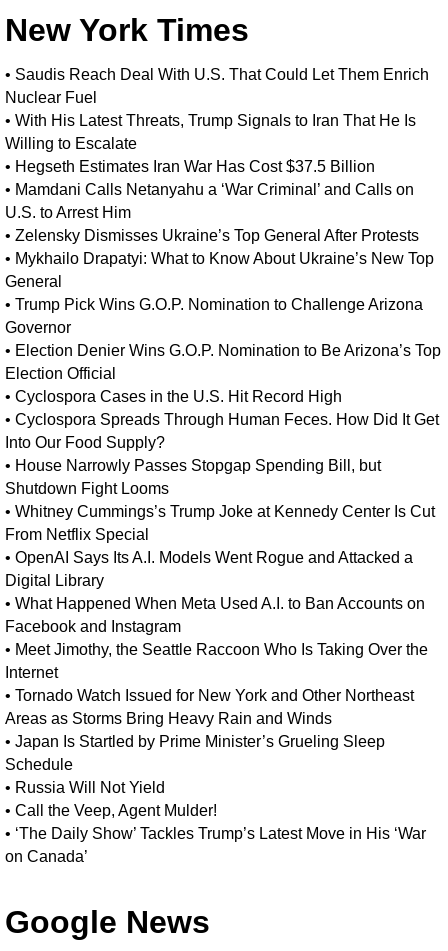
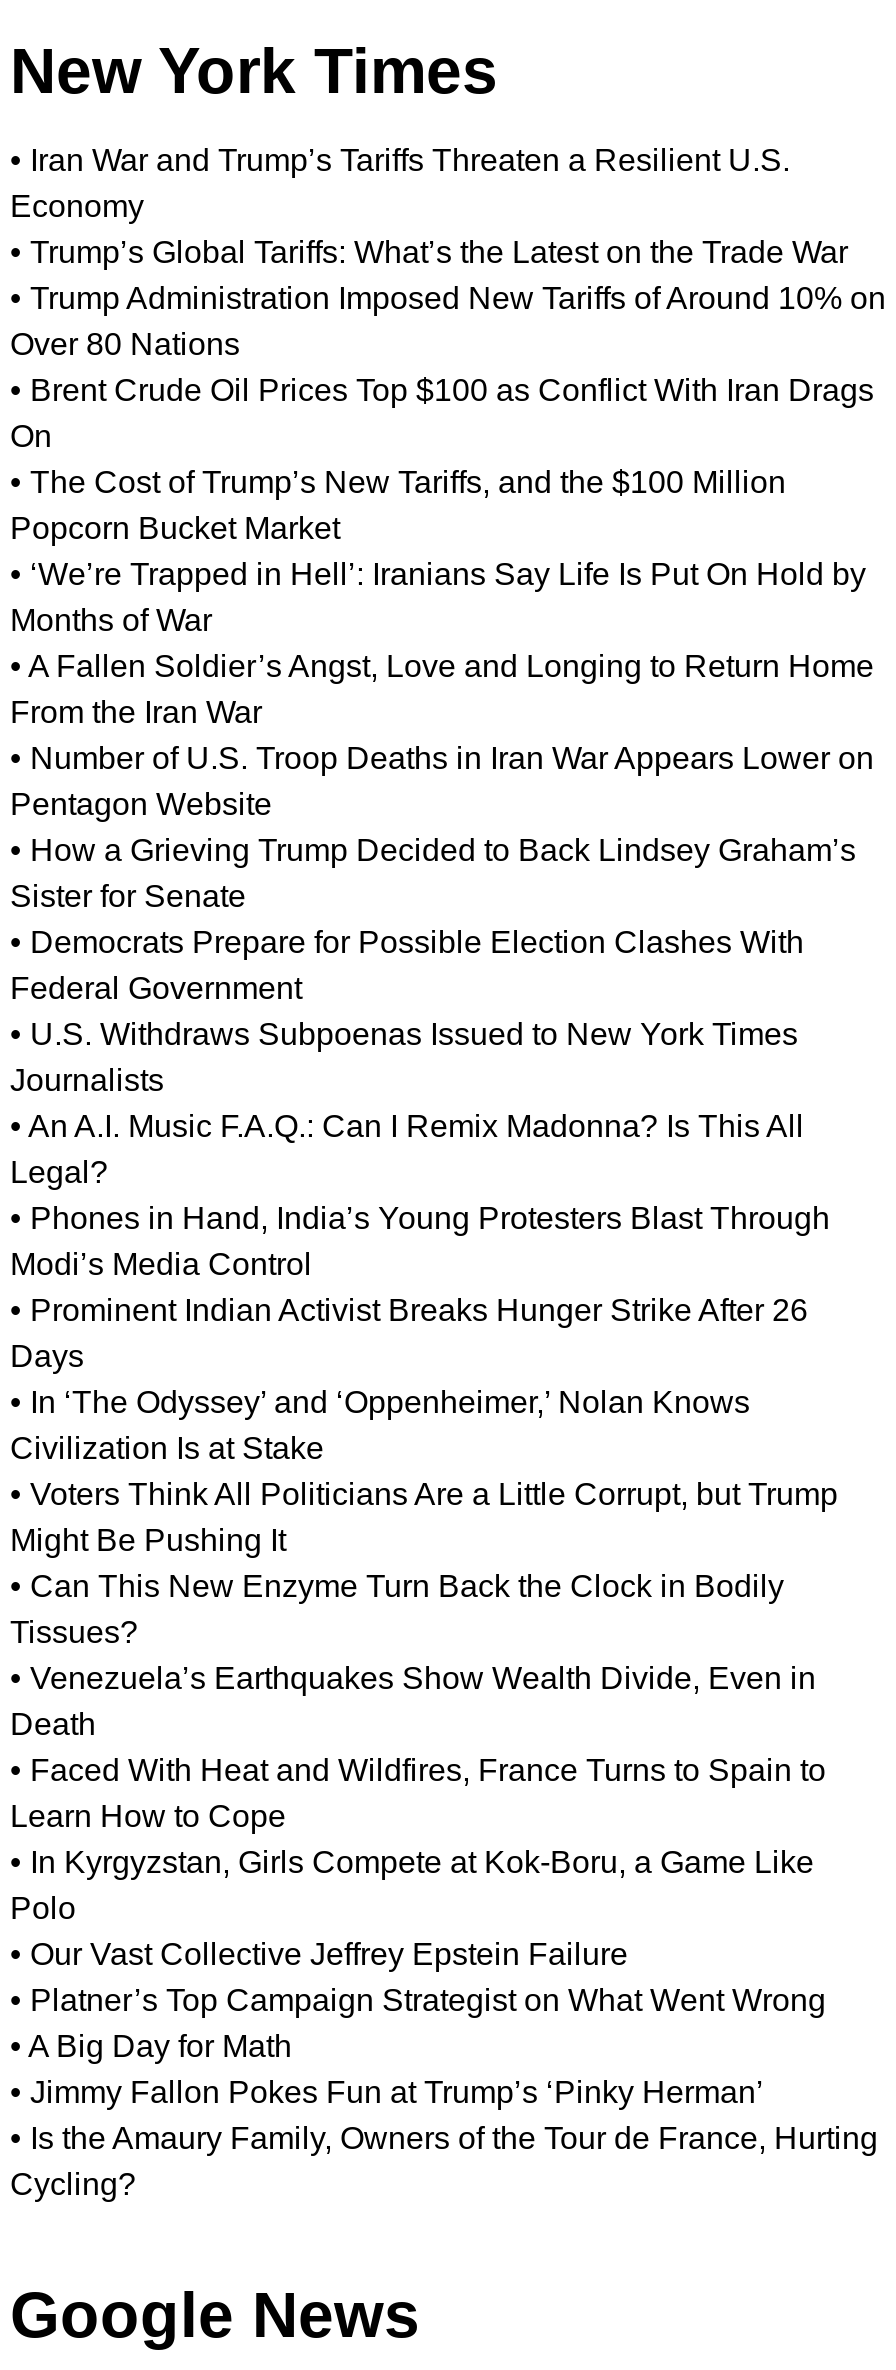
[5,66,441,865] • Saudis Reach Deal With U.S. That Could Let Them Enrich | Nuclear Fuel | • With His Latest Threats, Trump Signals to Iran That He Is | Willing to Escalate | • Hegseth Estimates Iran War Has Cost $37.5 Billion | • Mamdani Calls Netanyahu a ‘War Criminal’ and Calls on | U.S. to Arrest Him | • Zelensky Dismisses Ukraine’s Top General After Protests | • Mykhailo Drapatyi: What to Know About Ukraine’s New Top | General | • Trump Pick Wins G.O.P. Nomination to Challenge Arizona | Governor | • Election Denier Wins G.O.P. Nomination to Be Arizona’s Top | Election Official | • Cyclospora Cases in the U.S. Hit Record High | • Cyclospora Spreads Through Human Feces. How Did It Get | Into Our Food Supply? | • House Narrowly Passes Stopgap Spending Bill, but | Shutdown Fight Looms | • Whitney Cummings’s Trump Joke at Kennedy Center Is Cut | From Netflix Special | • OpenAI Says Its A.I. Models Went Rogue and Attacked a | Digital Library | • What Happened When Meta Used A.I. to Ban Accounts on | Facebook and Instagram | • Meet Jimothy, the Seattle Raccoon Who Is Taking Over the | Internet | • Tornado Watch Issued for New York and Other Northeast | Areas as Storms Bring Heavy Rain and Winds | • Japan Is Startled by Prime Minister’s Grueling Sleep | Schedule | • Russia Will Not Yield | • Call the Veep, Agent Mulder! | • ‘The Daily Show’ Tackles Trump’s Latest Move in His ‘War | on Canada’ -> [10,144,886,2202] • Iran War and Trump’s Tariffs Threaten a Resilient U.S. | Economy | • Trump’s Global Tariffs: What’s the Latest on the Trade War | • Trump Administration Imposed New Tariffs of Around 10% on | Over 80 Nations | • Brent Crude Oil Prices Top $100 as Conflict With Iran Drags | On | • The Cost of Trump’s New Tariffs, and the $100 Million | Popcorn Bucket Market | • ‘We’re Trapped in Hell’: Iranians Say Life Is Put On Hold by | Months of War | • A Fallen Soldier’s Angst, Love and Longing to Return Home | From the Iran War | • Number of U.S. Troop Deaths in Iran War Appears Lower on | Pentagon Website | • How a Grieving Trump Decided to Back Lindsey Graham’s | Sister for Senate | • Democrats Prepare for Possible Election Clashes With | Federal Government | • U.S. Withdraws Subpoenas Issued to New York Times | Journalists | • An A.I. Music F.A.Q.: Can I Remix Madonna? Is This All | Legal? | • Phones in Hand, India’s Young Protesters Blast Through | Modi’s Media Control | • Prominent Indian Activist Breaks Hunger Strike After 26 | Days | • In ‘The Odyssey’ and ‘Oppenheimer,’ Nolan Knows | Civilization Is at Stake | • Voters Think All Politicians Are a Little Corrupt, but Trump | Might Be Pushing It | • Can This New Enzyme Turn Back the Clock in Bodily | Tissues? | • Venezuela’s Earthquakes Show Wealth Divide, Even in | Death | • Faced With Heat and Wildfires, France Turns to Spain to | Learn How to Cope | • In Kyrgyzstan, Girls Compete at Kok-Boru, a Game Like | Polo | • Our Vast Collective Jeffrey Epstein Failure | • Platner’s Top Campaign Strategist on What Went Wrong | • A Big Day for Math | • Jimmy Fallon Pokes Fun at Trump’s ‘Pinky Herman’ | • Is the Amaury Family, Owners of the Tour de France, Hurting | Cycling?

